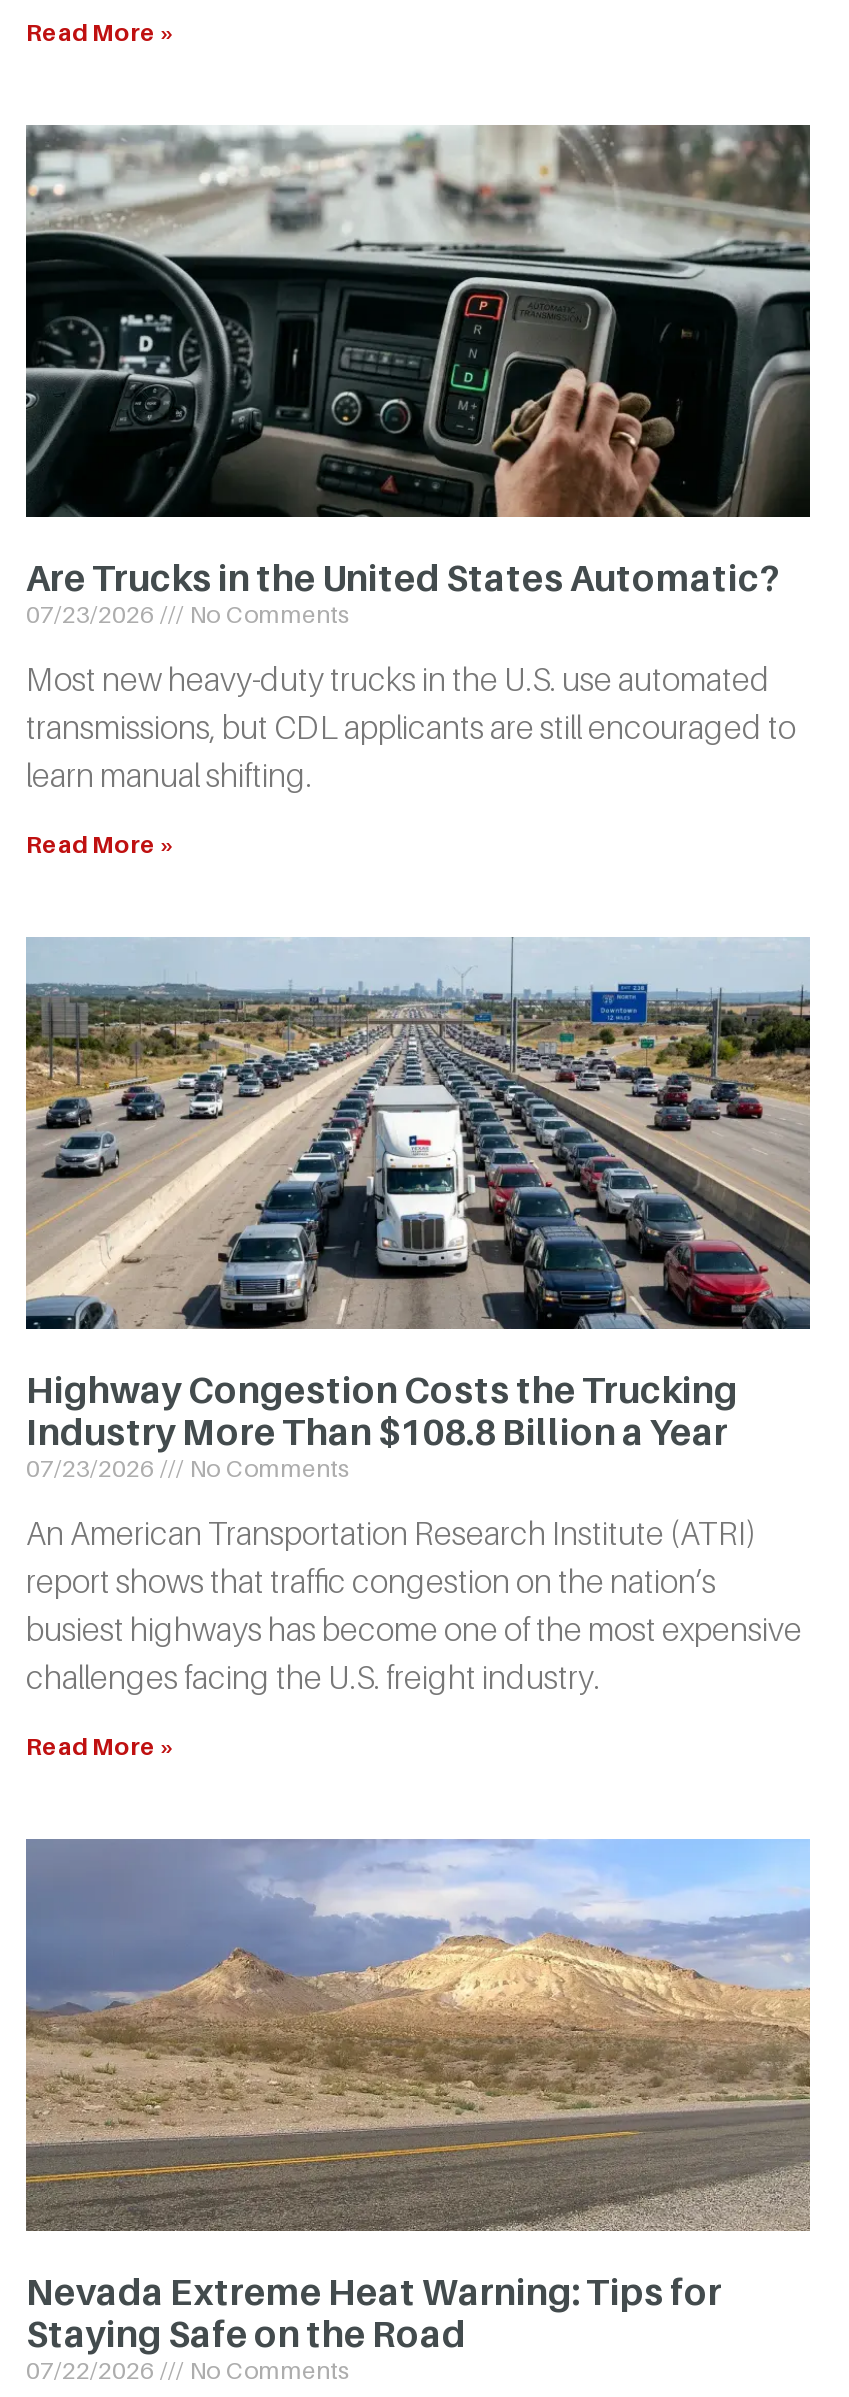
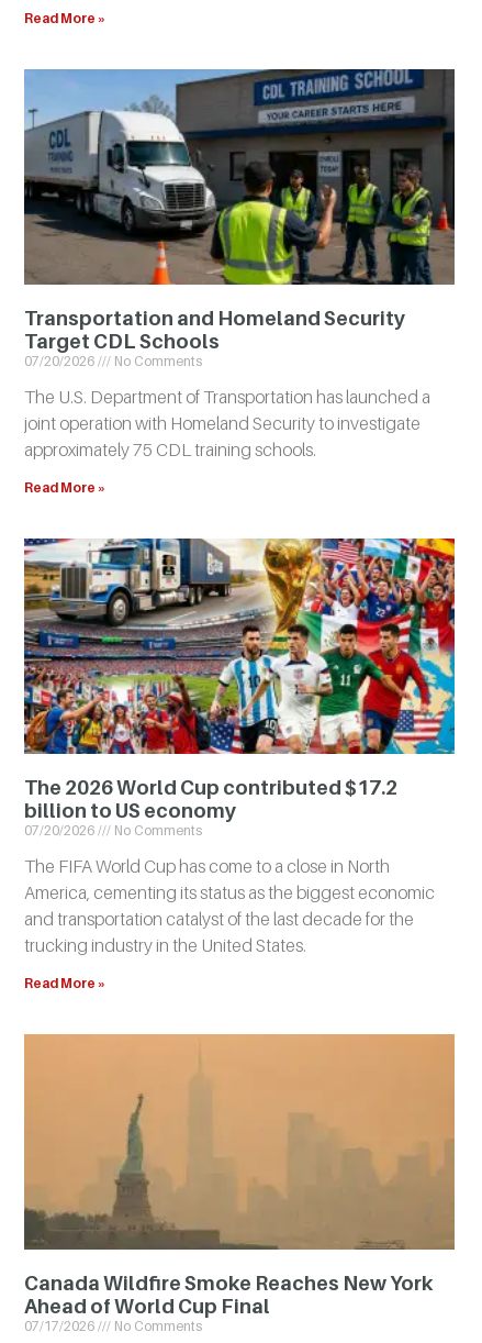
[24,124,812,629] [image] | Are Trucks in the United States Automatic? | 07/23/2026 -> [23,68,455,369] [image] | Transportation and Homeland Security | Target CDL Schools | 07/20/2026
[26,659,796,795] Most new heavy-duty trucks in the U.S. use automated | transmissions, but CDL applicants are still encouraged to | learn manual shifting. -> [24,385,430,460] The U.S. Department of Transportation has launched a | joint operation with Homeland Security to investigate | approximately 75 CDL training schools.
[24,938,812,1483] [image] | Highway Congestion Costs the Trucking | Industry More Than $108.8 Billion a Year | 07/23/2026 -> [23,537,456,838] [image] | The 2026 World Cup contributed $17.2 | billion to US economy | 07/20/2026
[26,1513,802,1697] An American Transportation Research Institute (ATRI) | report shows that traffic congestion on the nation’s | busiest highways has become one of the most expensive | challenges facing the U.S. freight industry. -> [24,855,435,956] The FIFA World Cup has come to a close in North | America, cementing its status as the biggest economic | and transportation catalyst of the last decade for the | trucking industry in the United States.
[24,1838,810,2385] [image] | Nevada Extreme Heat Warning: Tips for | Staying Safe on the Road | 07/22/2026 -> [23,1033,456,1334] [image] | Canada Wildfire Smoke Reaches New York | Ahead of World Cup Final | 07/17/2026

